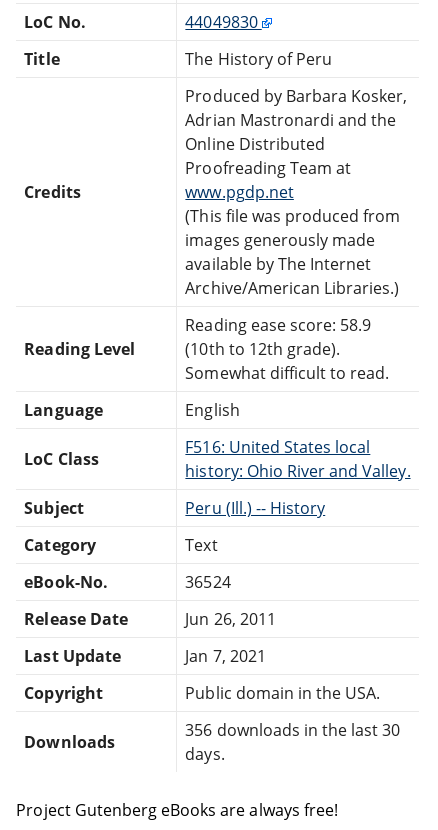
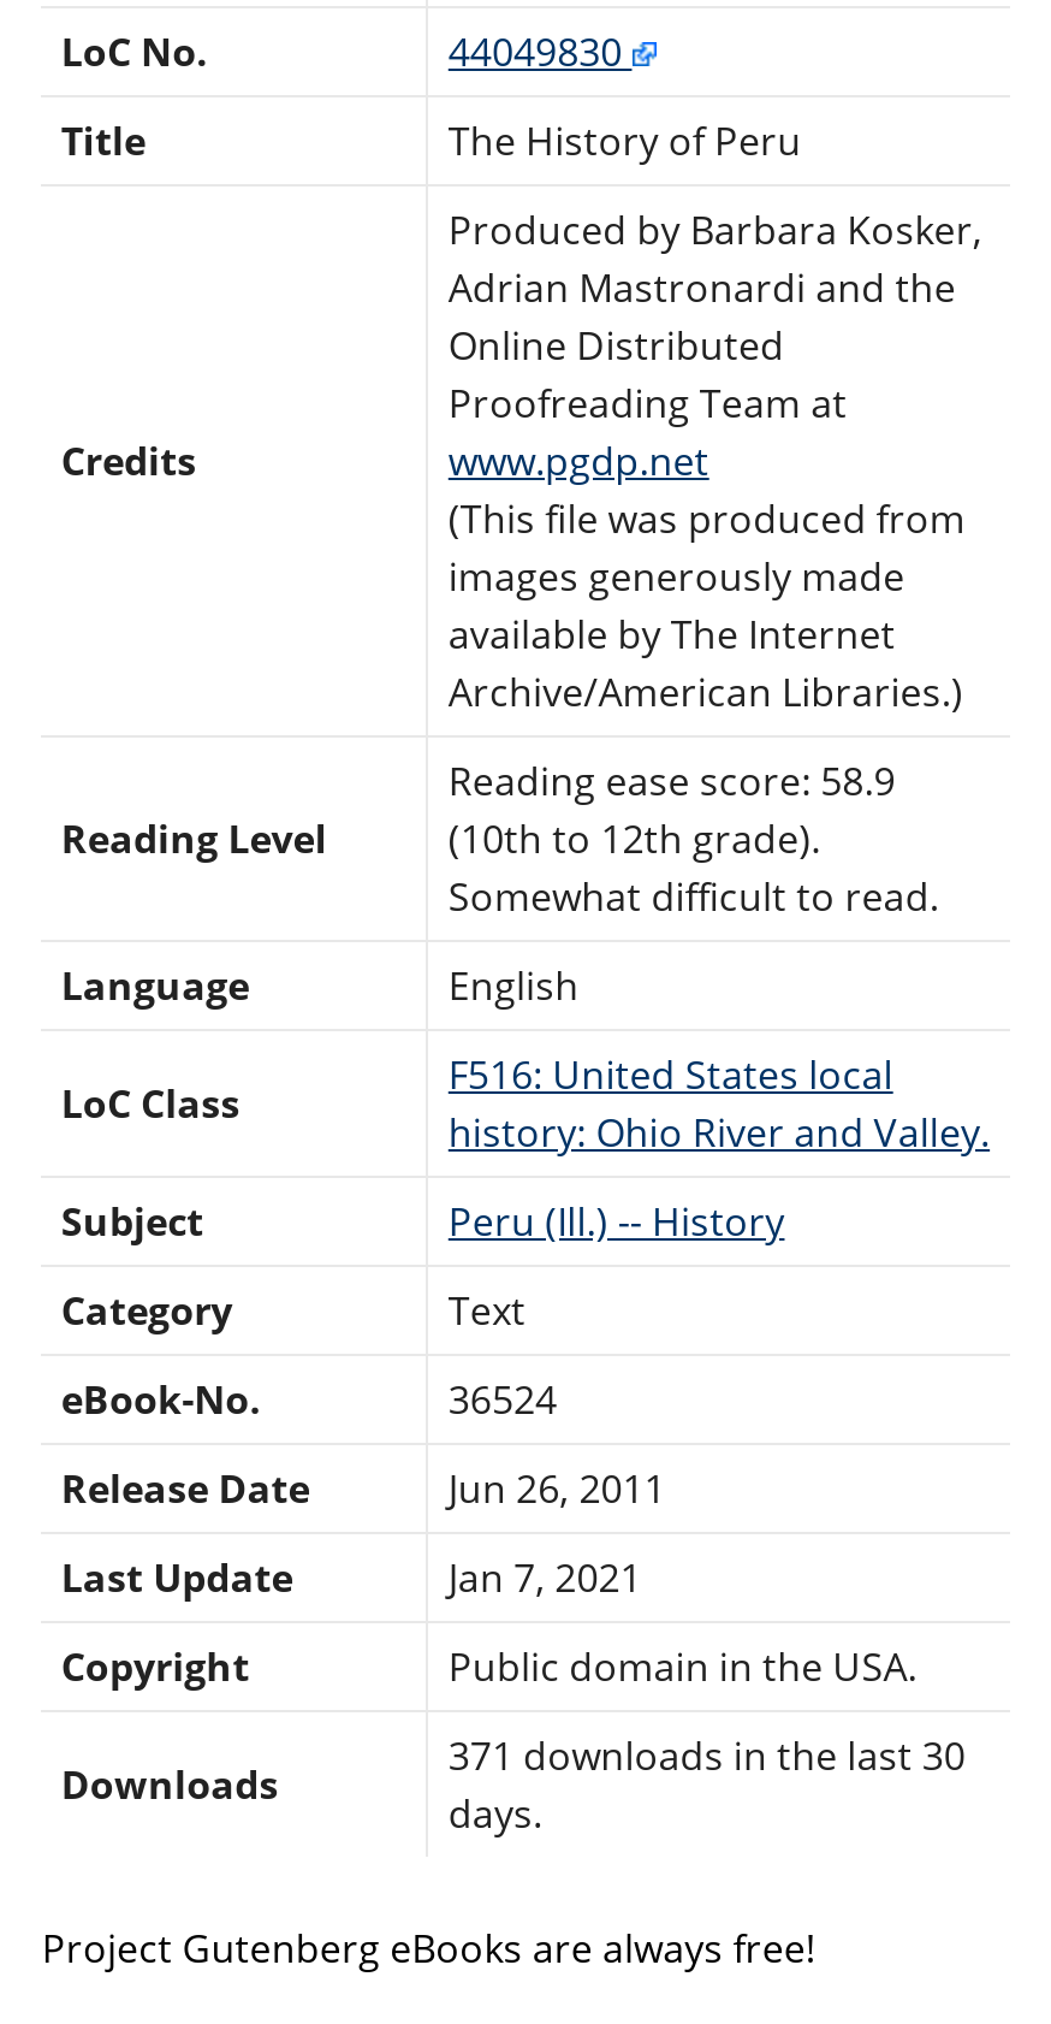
[185,719,400,741] 356 downloads in the last 30 -> [448,1728,966,1781] 371 downloads in the last 30

